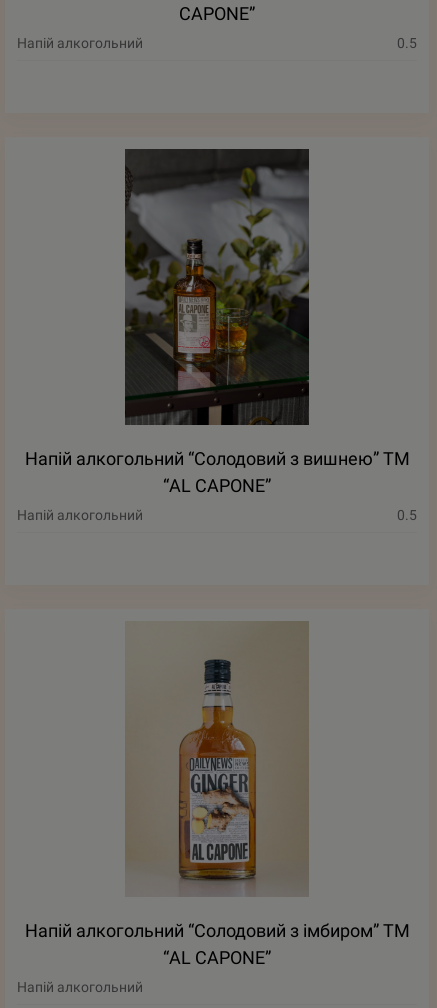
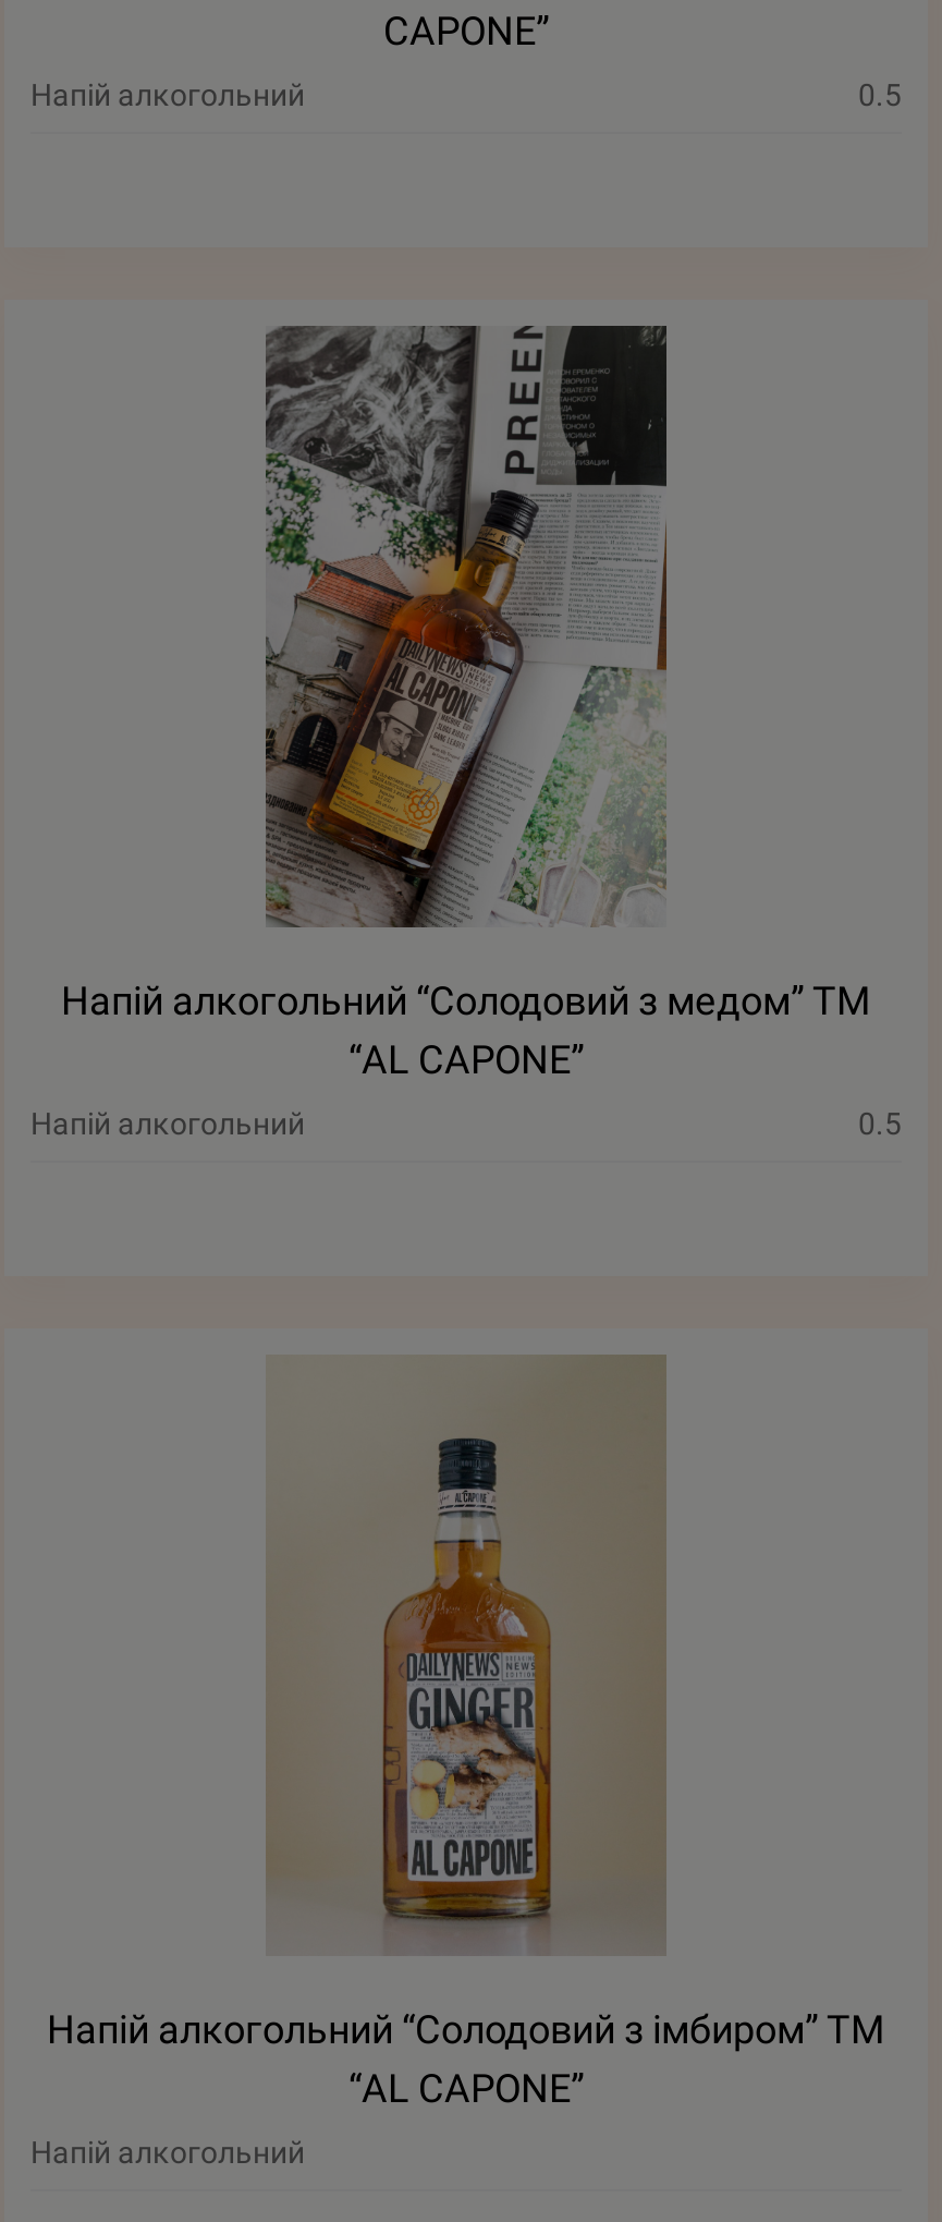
[24,148,409,469] [image] | Напій алкогольний “Солодовий з вишнею” ТМ -> [61,325,871,1023] [image] | Напій алкогольний “Солодовий з медом” ТМ

